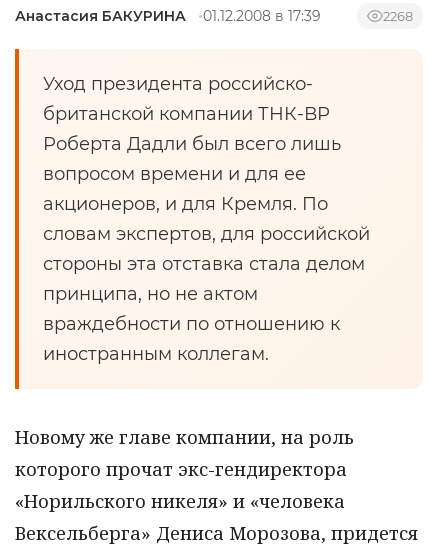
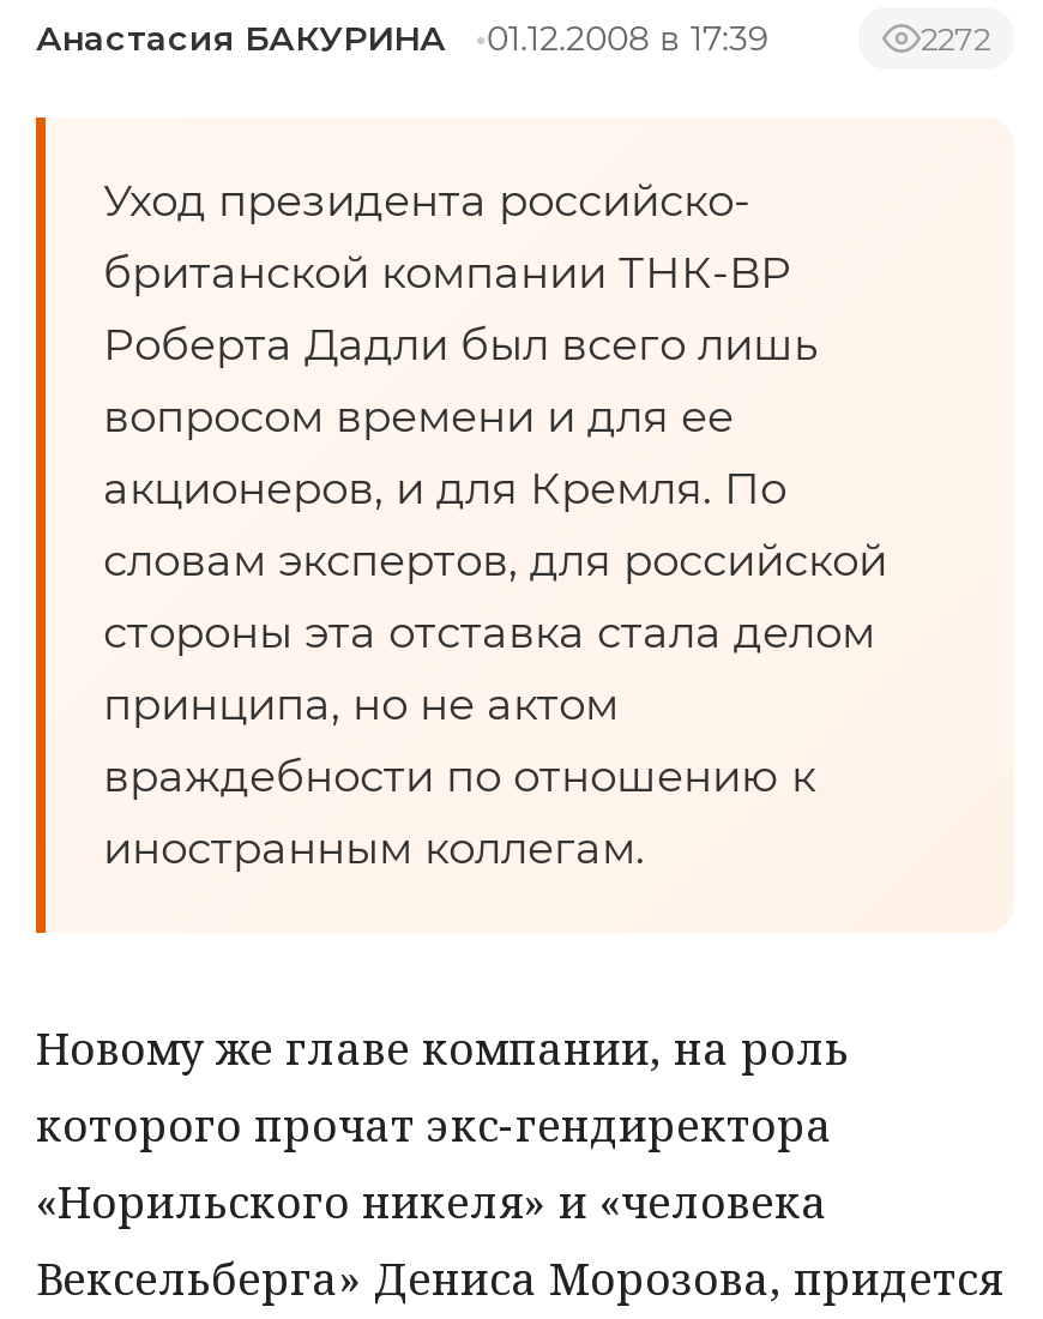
[383,8,413,24] 2268 -> [921,19,990,58] 2272

